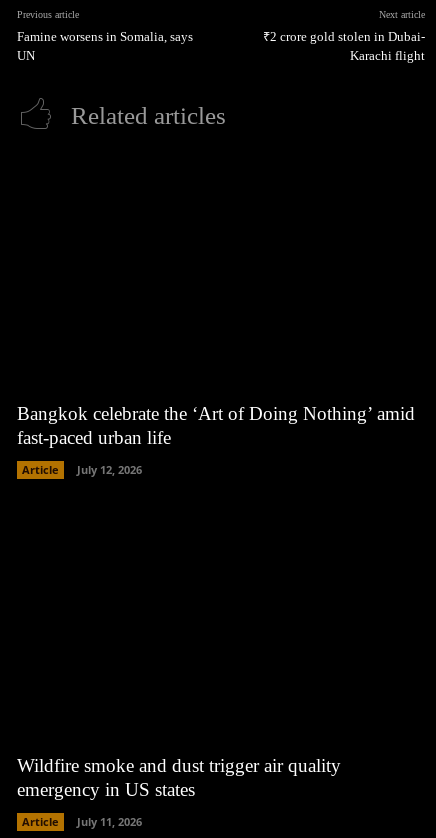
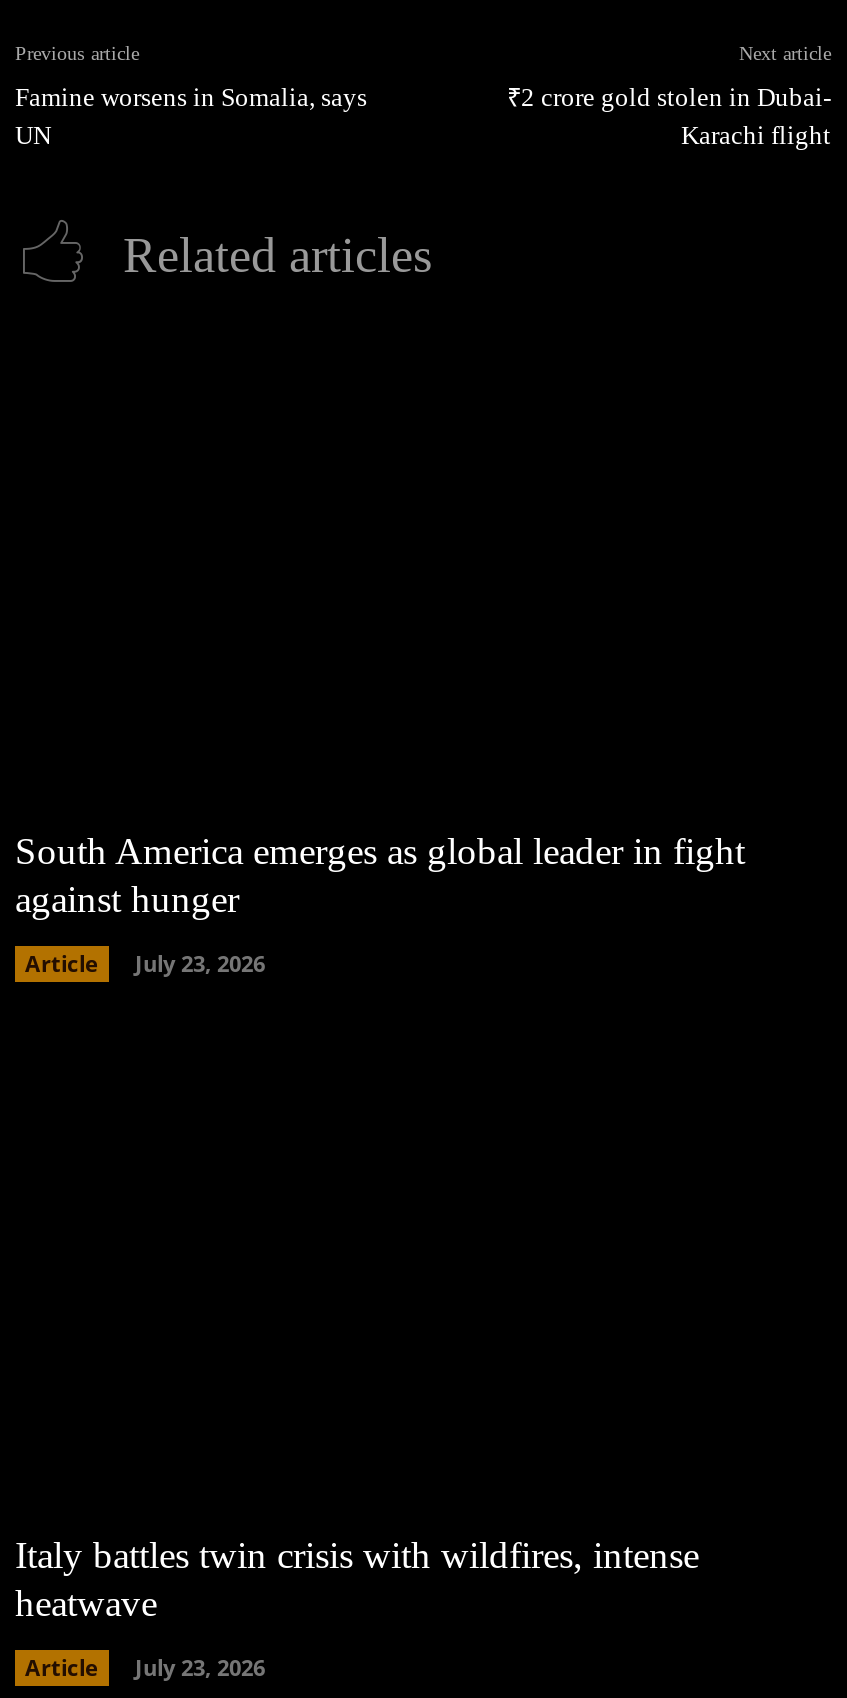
[17,403,415,448] Bangkok celebrate the ‘Art of Doing Nothing’ amid | fast-paced urban life -> [15,829,745,919] South America emerges as global leader in fight | against hunger
[22,462,142,477] Article July 12, 2026 -> [25,947,265,977] Article July 23, 2026
[17,755,341,800] Wildfire smoke and dust trigger air quality | emergency in US states -> [15,1534,699,1624] Italy battles twin crisis with wildfires, intense | heatwave
[22,814,142,829] Article July 11, 2026 -> [25,1652,265,1682] Article July 23, 2026

